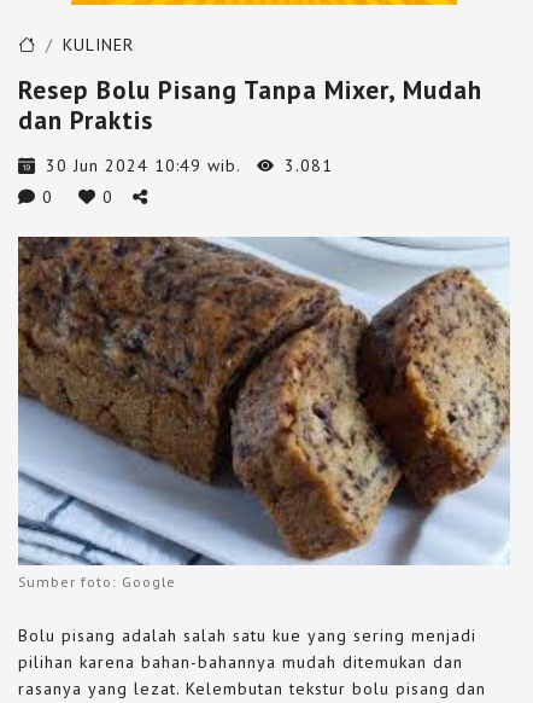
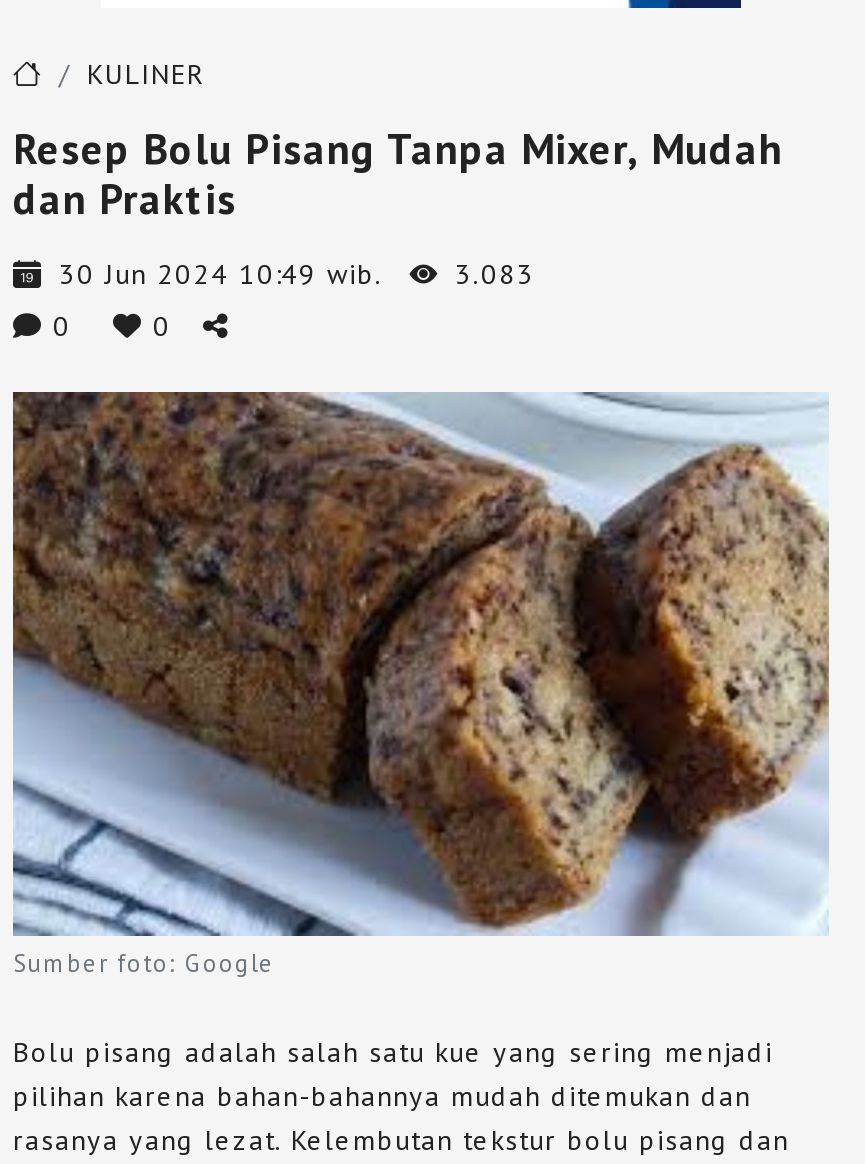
[46,155,333,176] 30 Jun 2024 10:49 wib. 3.081 -> [59,256,535,292] 30 Jun 2024 10:49 wib. 3.083

